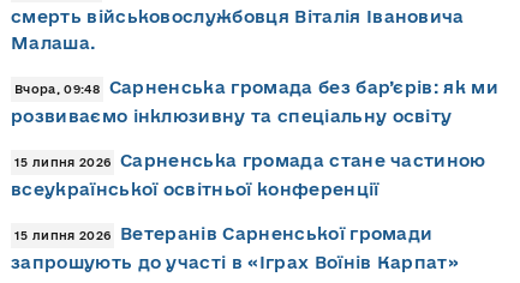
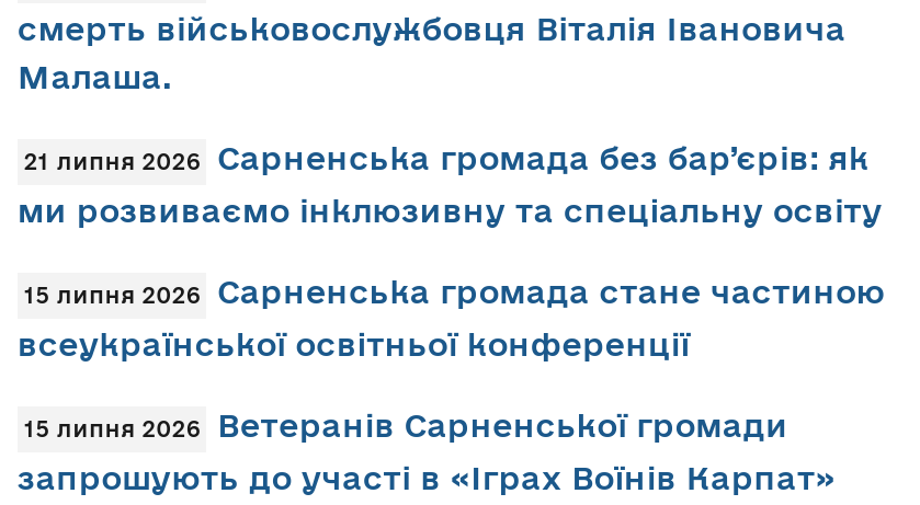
[11,77,498,126] Вчора, 09:48 | Сарненська громада без бар’єрів: як ми | розвиваємо інклюзивну та спеціальну освіту -> [18,139,882,229] 21 липня 2026 | Сарненська громада без бар’єрів: як | ми розвиваємо інклюзивну та спеціальну освіту

